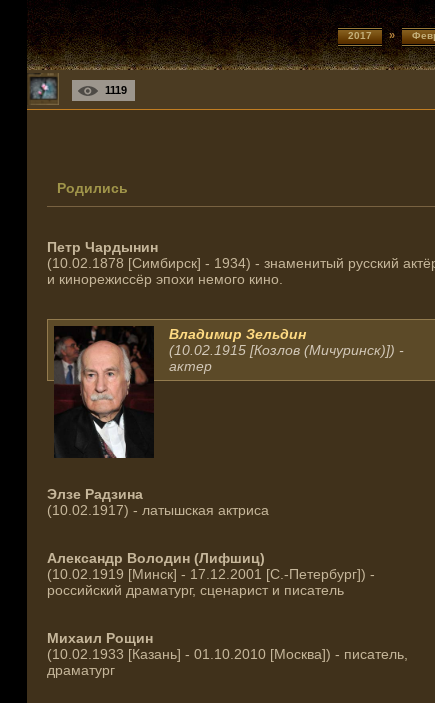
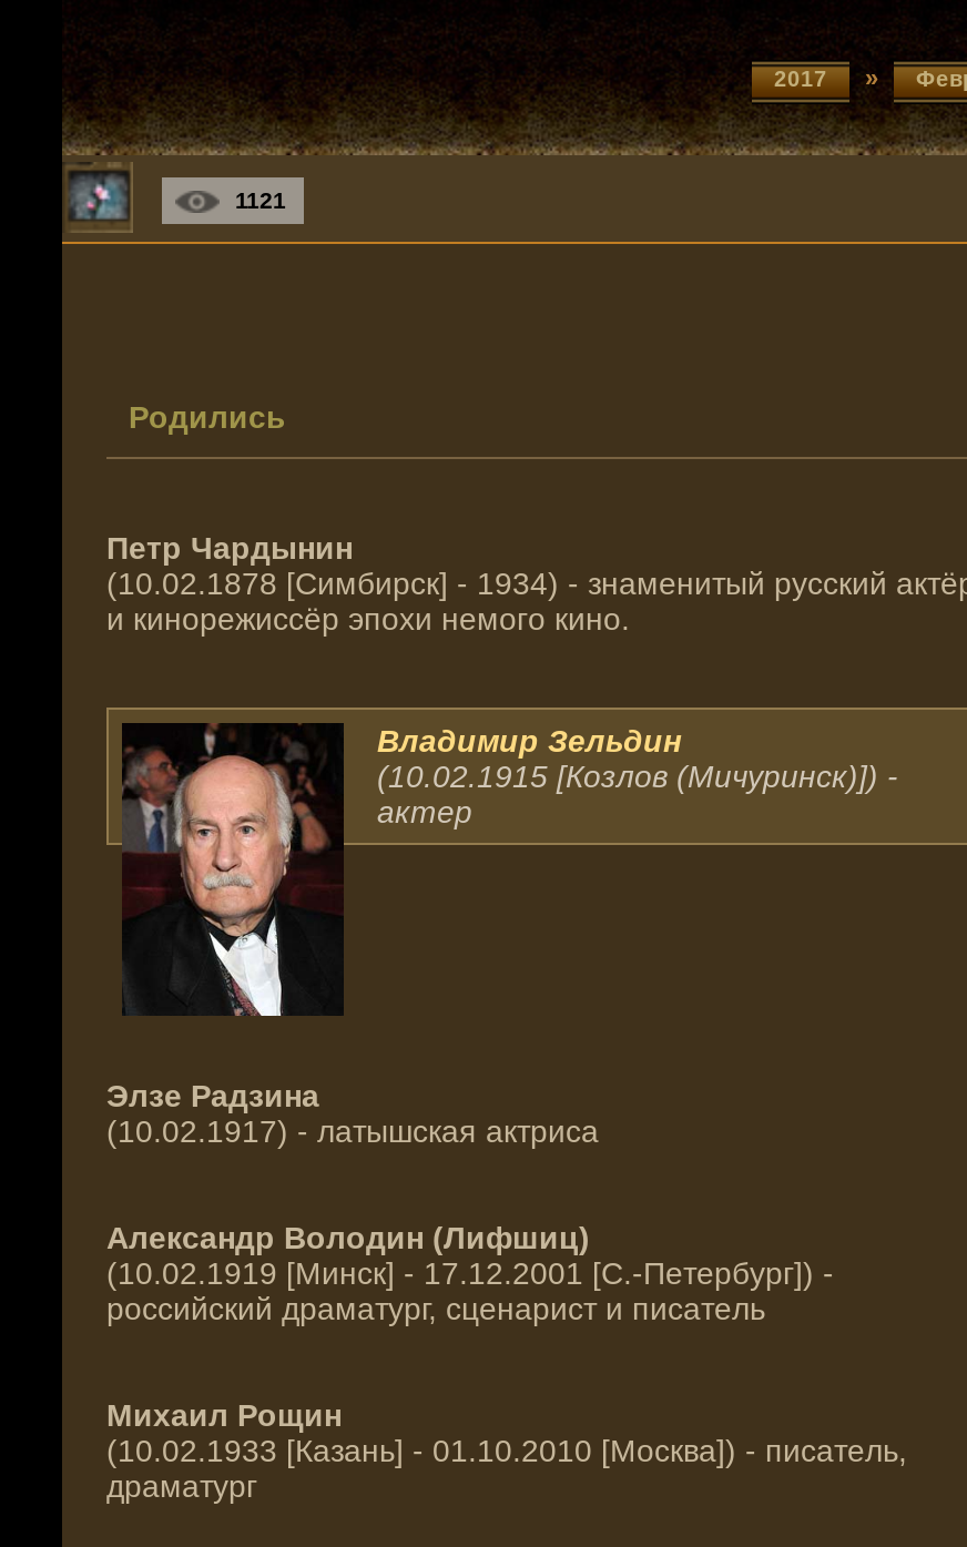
[105,84,127,96] 1119 -> [235,186,286,213] 1121

